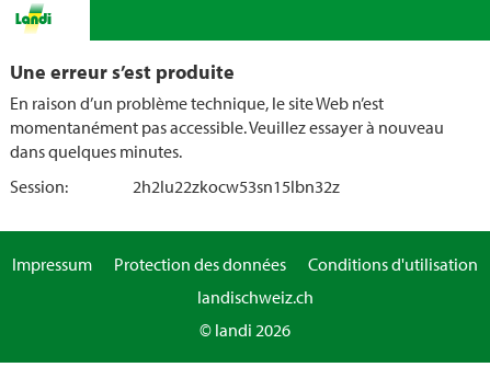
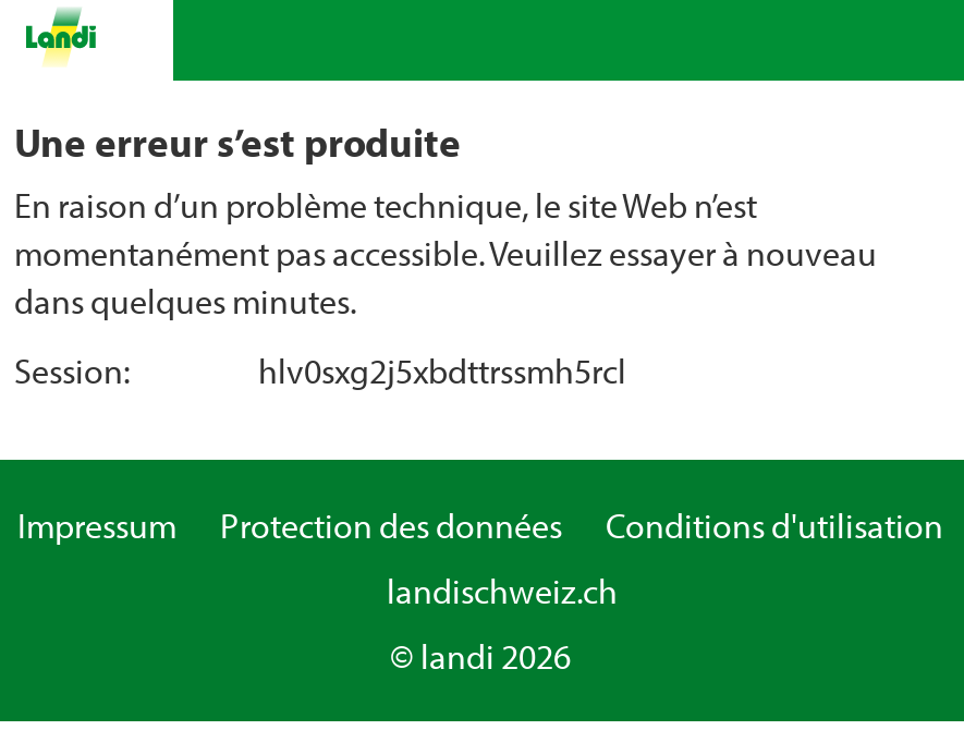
[133,175,340,197] 2h2lu22zkocw53sn15lbn32z -> [258,349,626,392] hlv0sxg2j5xbdttrssmh5rcl

